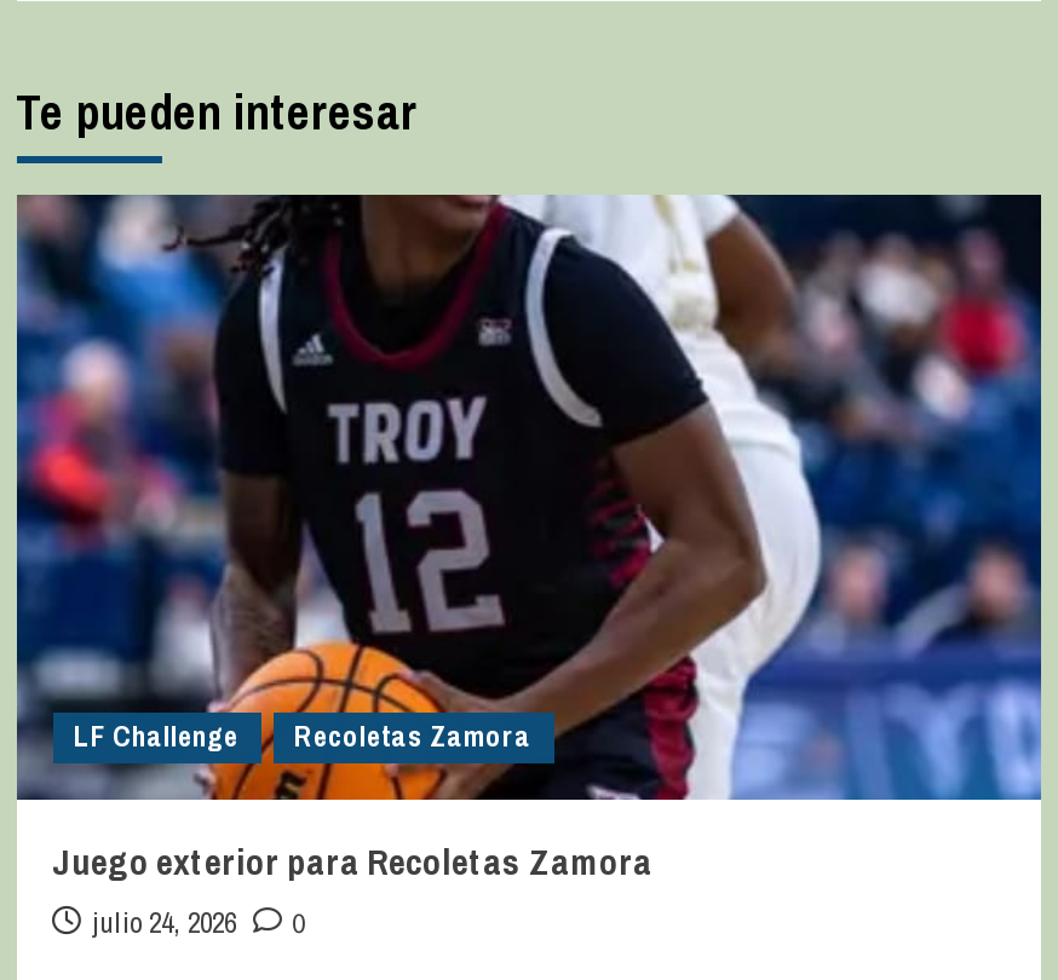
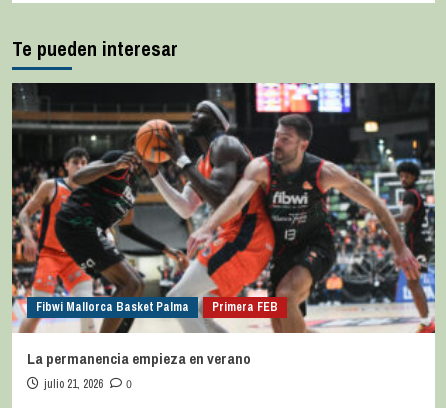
[15,192,1043,802] [image] | LF Challenge | Recoletas Zamora -> [11,82,436,334] [image] | Fibwi Mallorca Basket Palma | Primera FEB
[52,836,652,942] Juego exterior para Recoletas Zamora | julio 24, 2026 -> [26,348,250,392] La permanencia empieza en verano | julio 21, 2026

